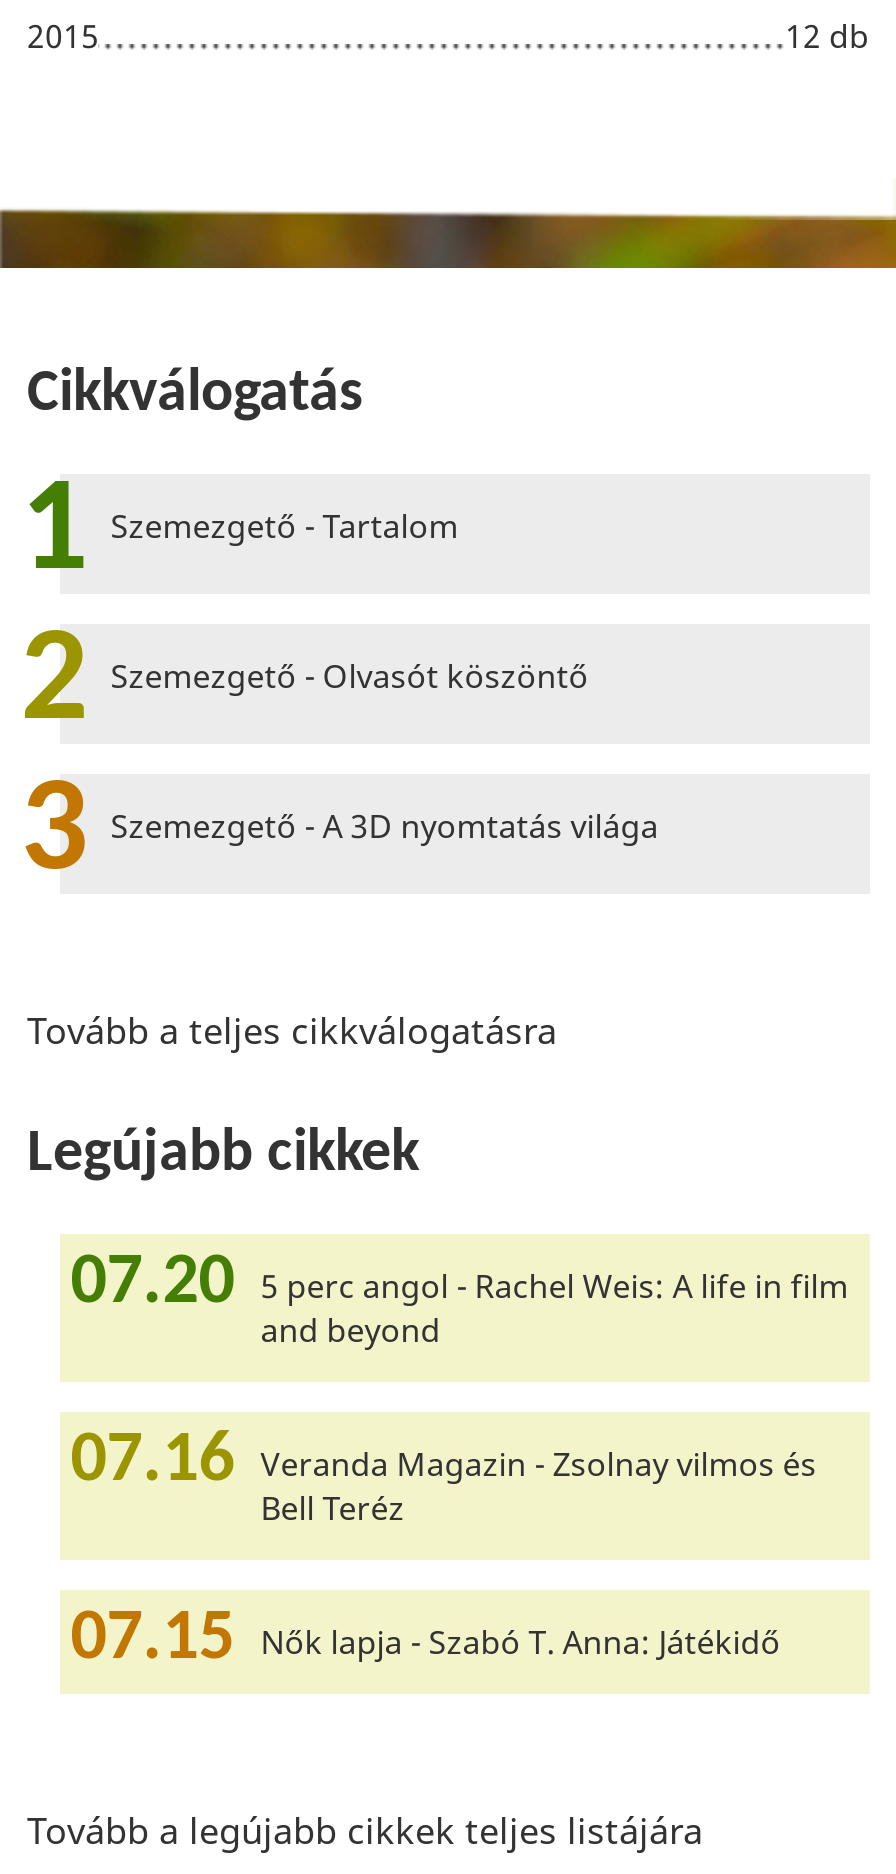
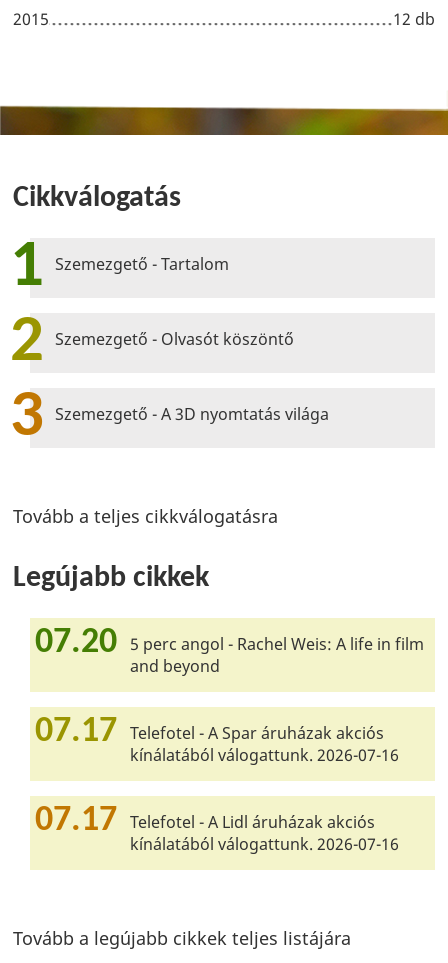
[71,1426,817,1530] 07.16 Veranda Magazin - Zsolnay vilmos és | Bell Teréz -> [35,714,399,766] 07.17 Telefotel - A Spar áruházak akciós | kínálatából válogattunk. 2026-07-16
[71,1604,781,1676] 07.15 Nők lapja - Szabó T. Anna: Játékidő -> [35,803,399,855] 07.17 Telefotel - A Lidl áruházak akciós | kínálatából válogattunk. 2026-07-16

